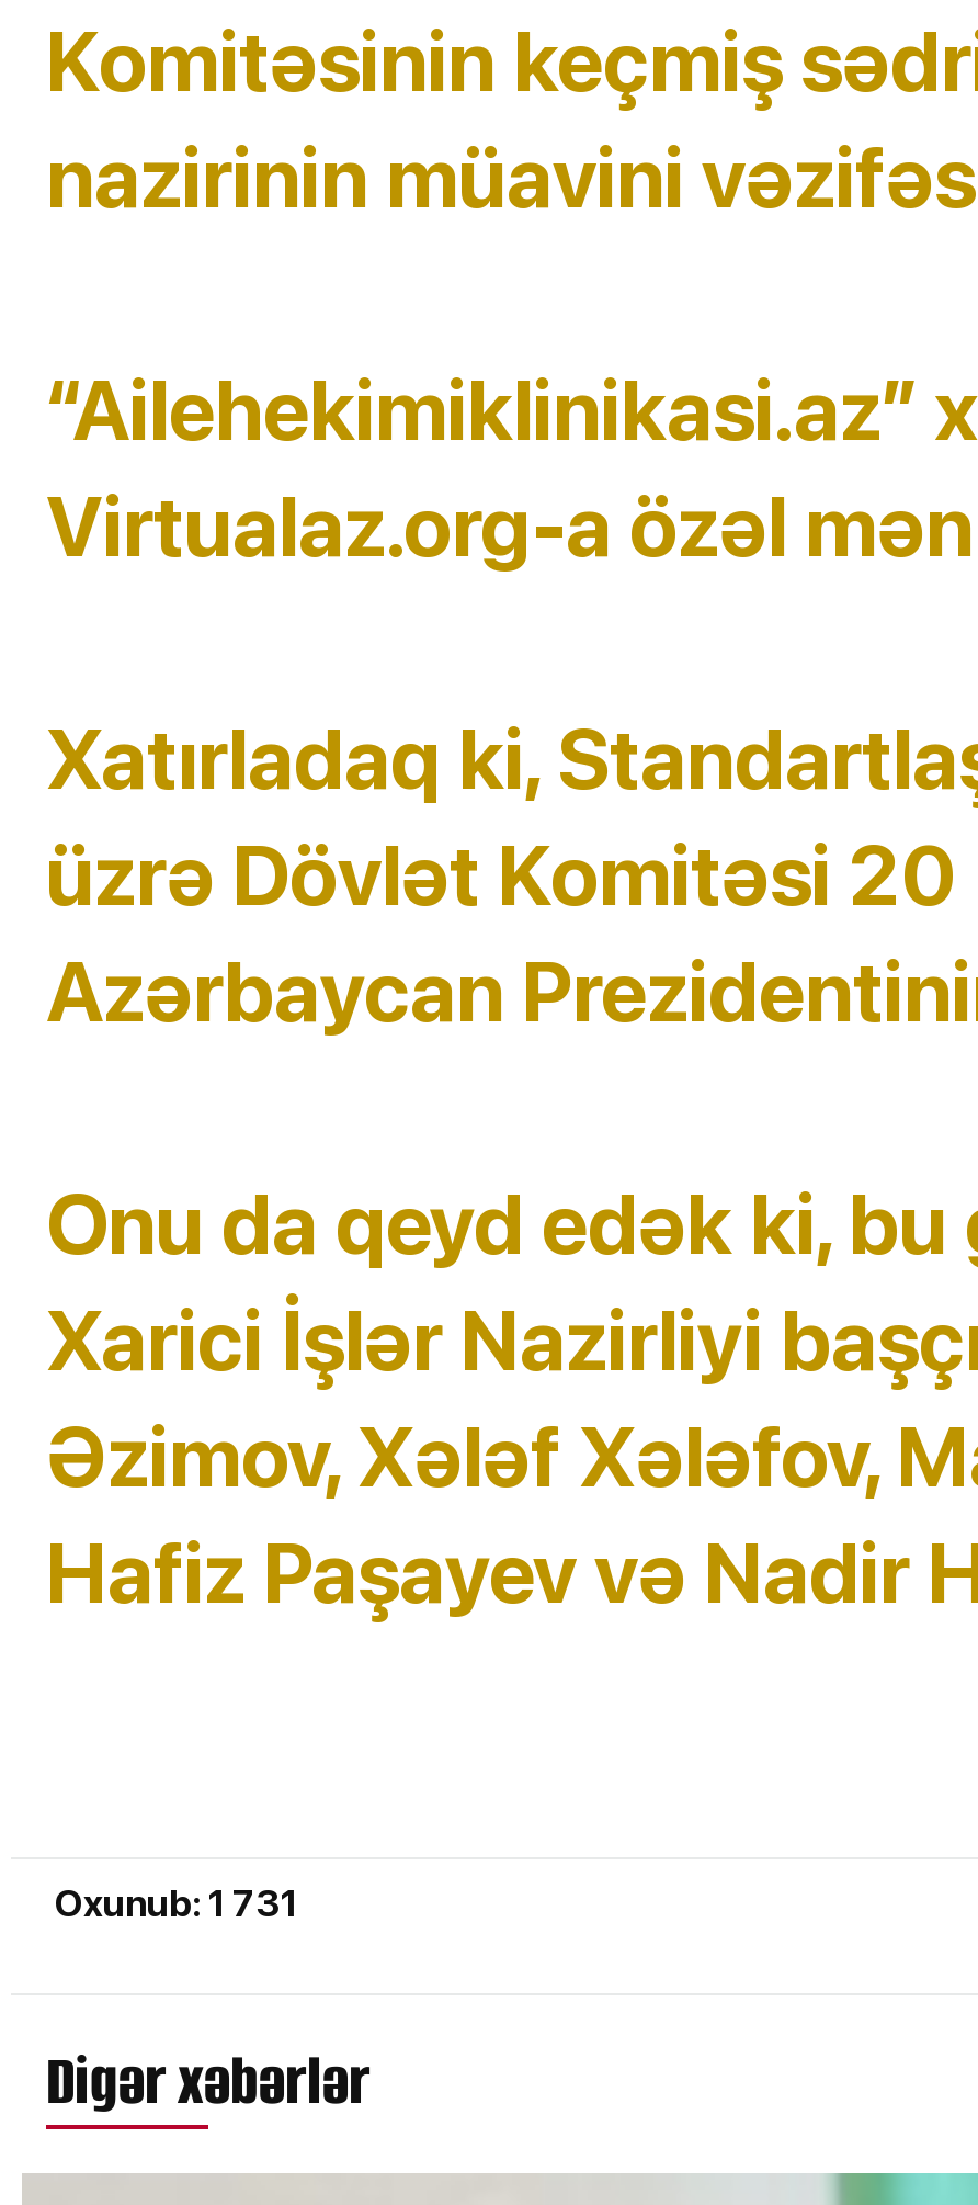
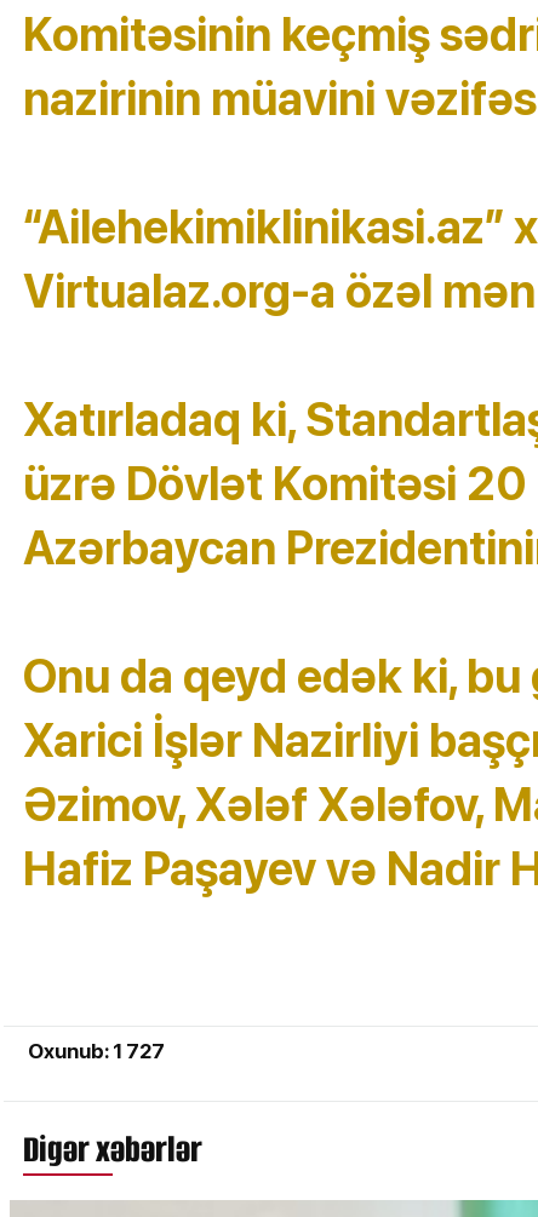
[55,1881,298,1925] Oxunub: 1 731 -> [28,1039,165,1063] Oxunub: 1 727

